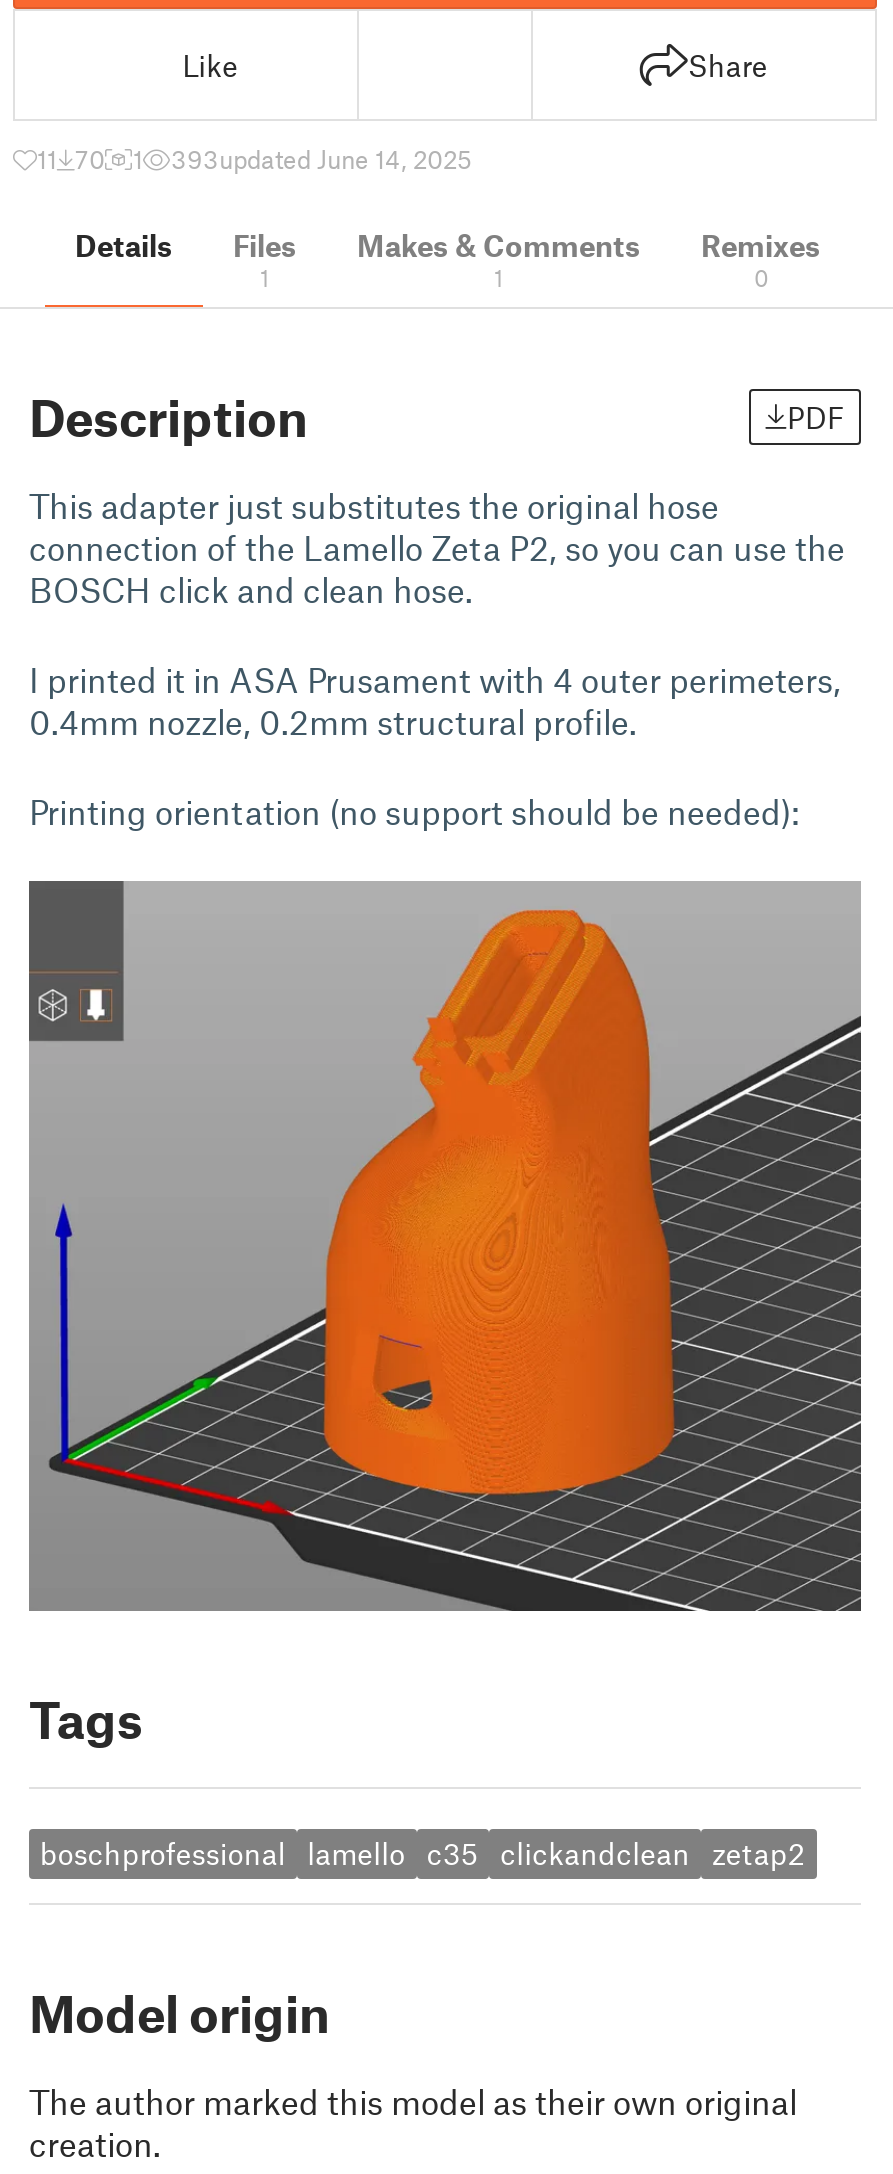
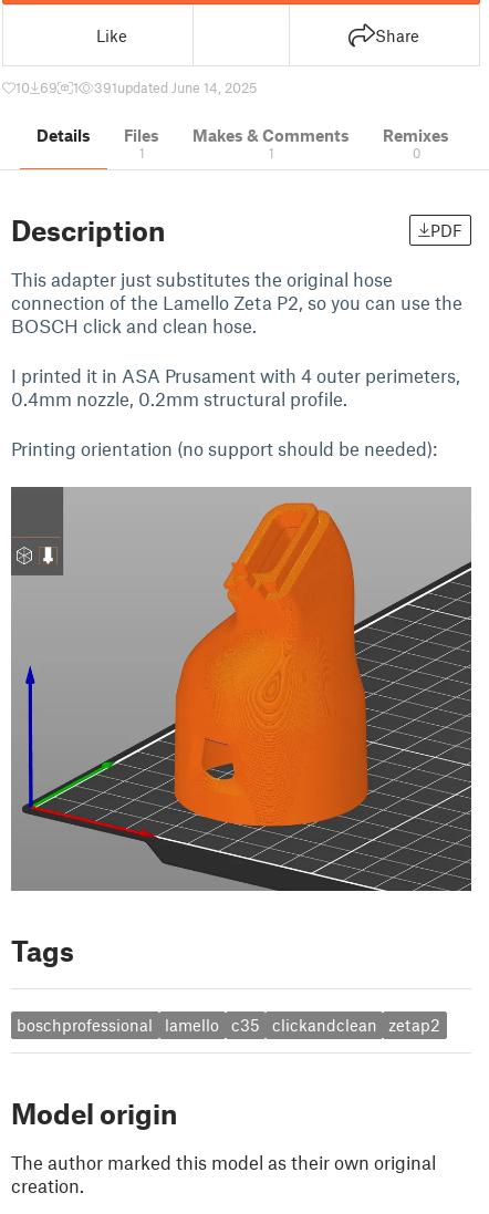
[37,143,105,175] 11 70 -> [15,79,58,96] 10 69
[171,143,471,175] 393updated June 14, 2025 -> [94,79,257,96] 391updated June 14, 2025

